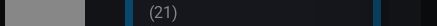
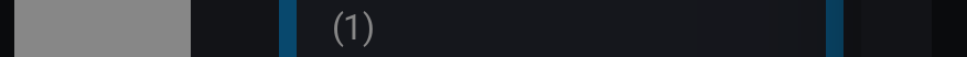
[149,3,178,22] (21) -> [332,7,376,48] (1)

